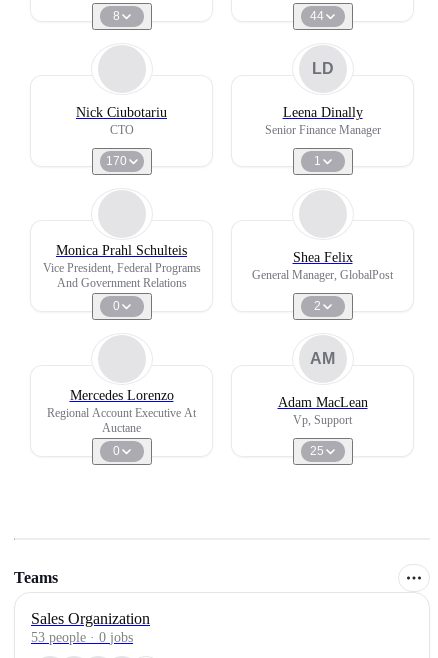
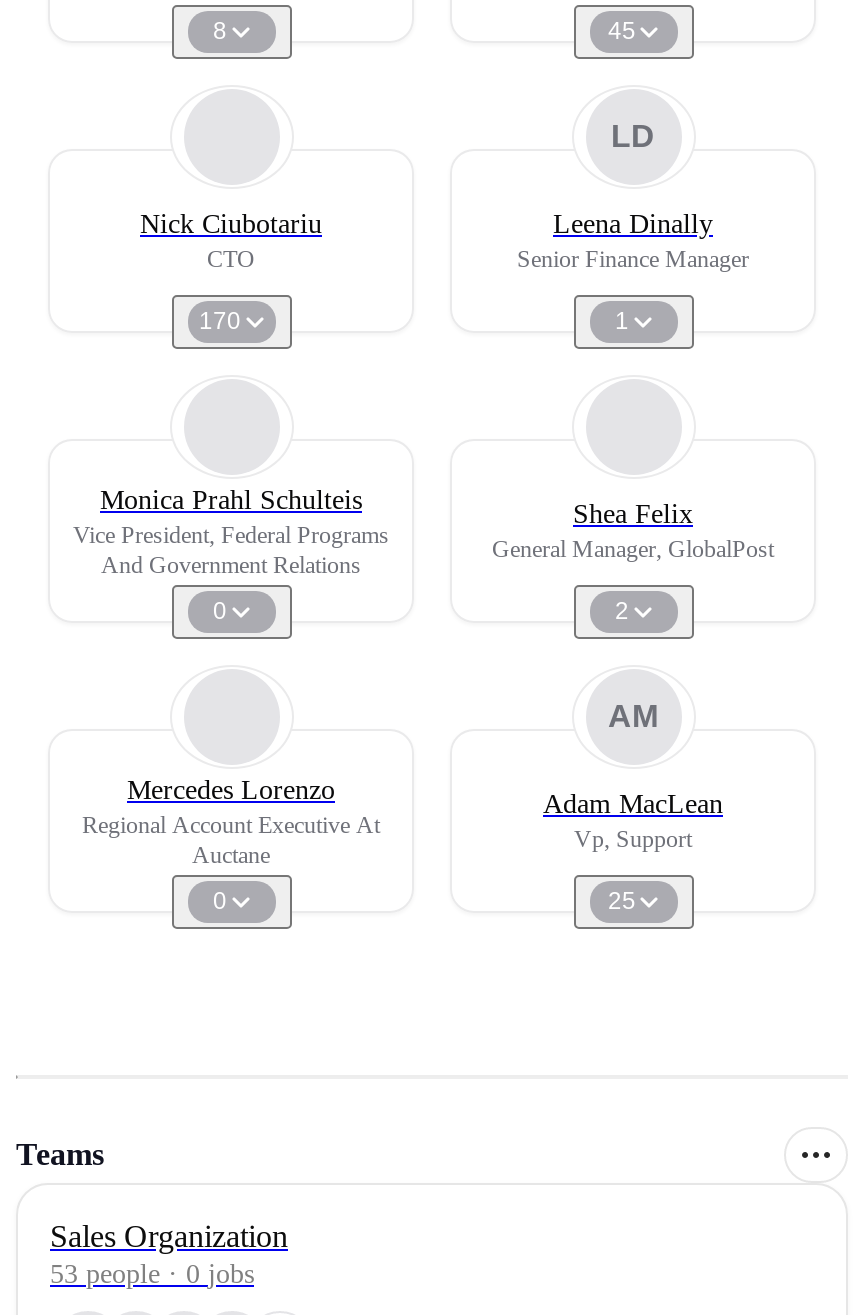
[310,9,324,23] 44 -> [608,17,636,45] 45

